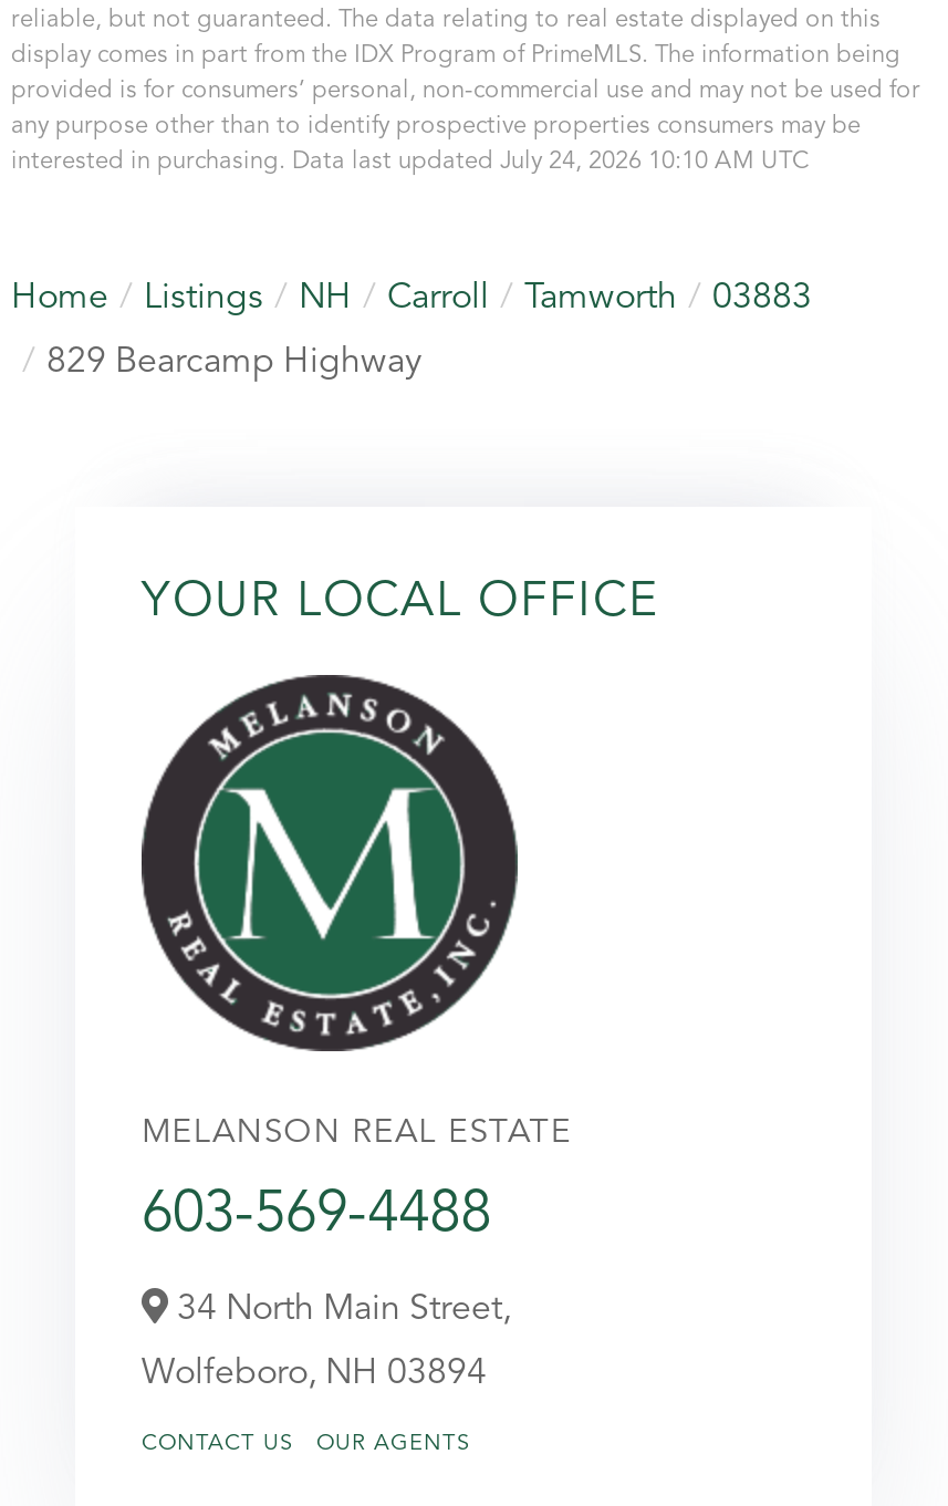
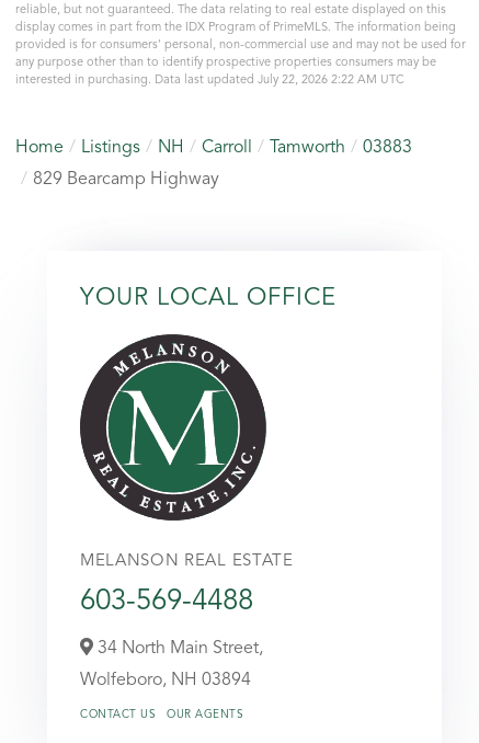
[11,150,810,175] interested in purchasing. Data last updated July 24, 2026 10:10 AM UTC -> [15,75,404,87] interested in purchasing. Data last updated July 22, 2026 2:22 AM UTC

